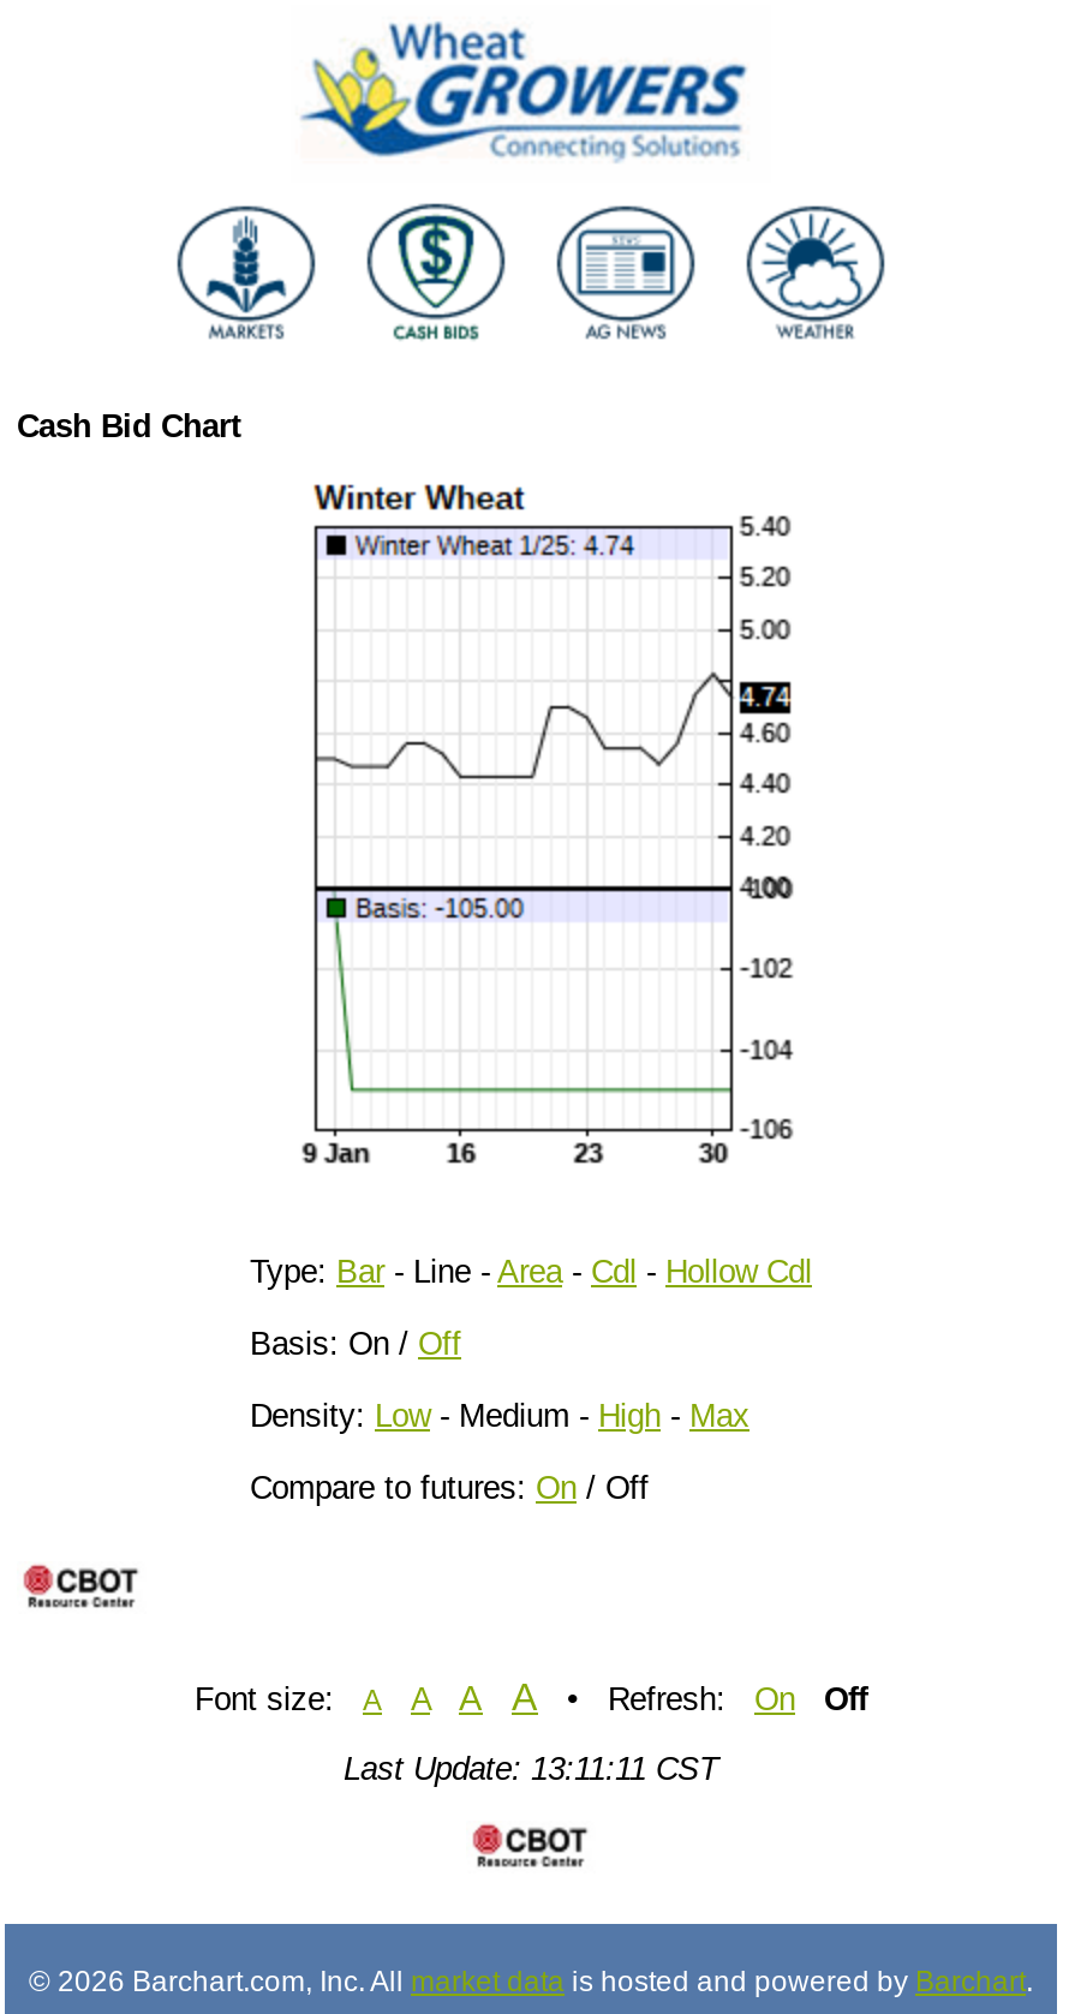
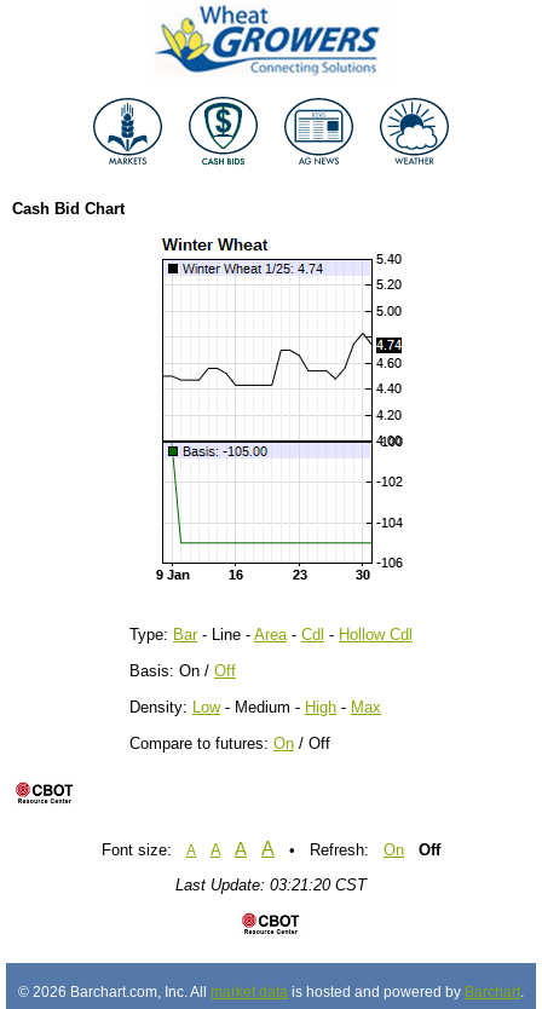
[344,1752,718,1788] Last Update: 13:11:11 CST -> [175,876,367,894] Last Update: 03:21:20 CST

